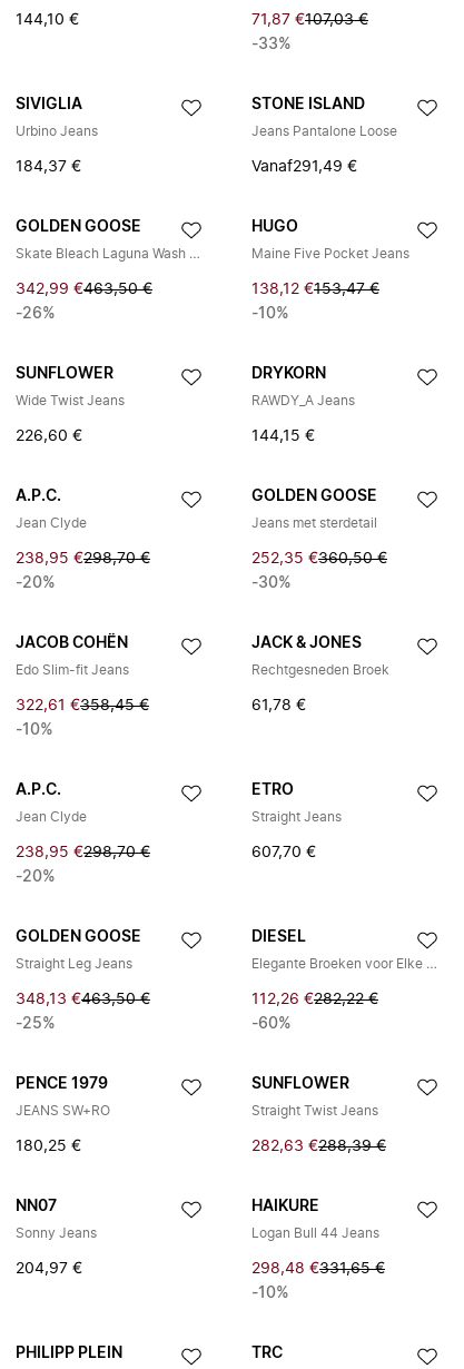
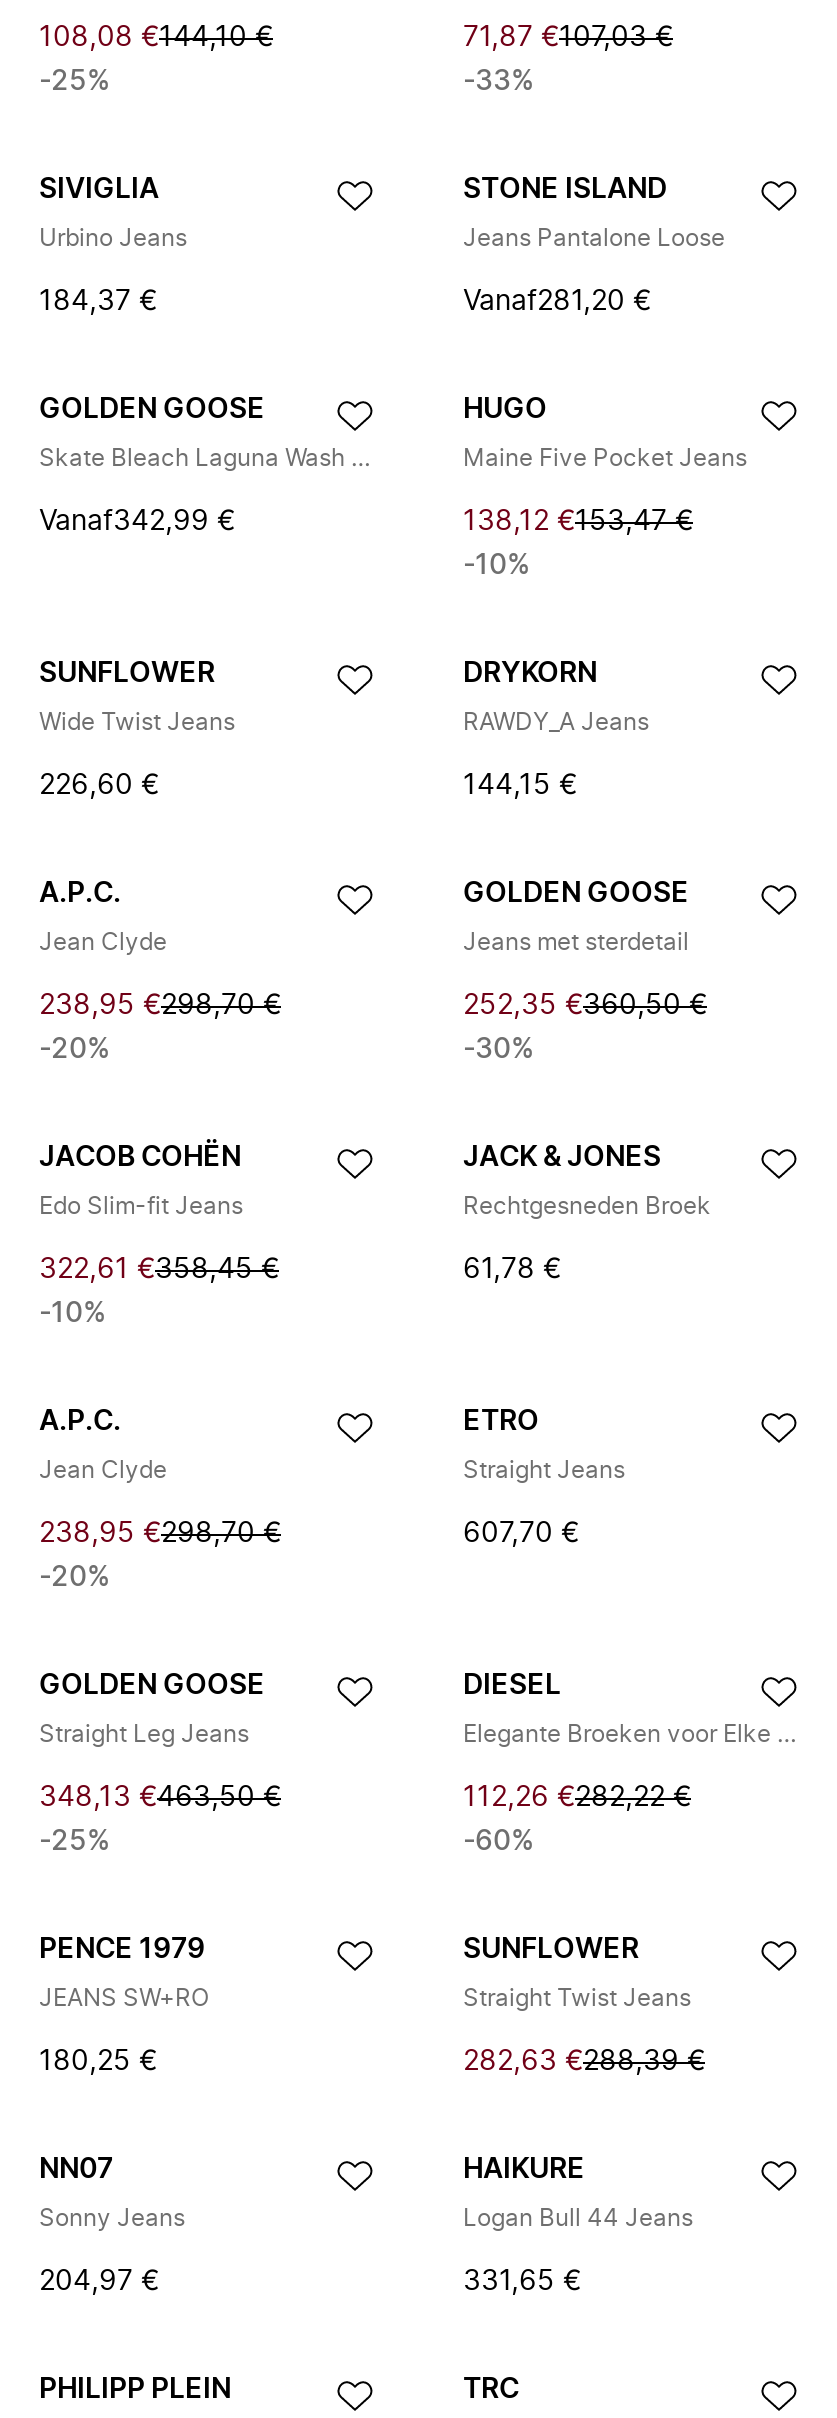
[16,12,79,28] 144,10 € -> [39,24,273,96] 108,08 €144,10 € | -25%
[251,159,357,175] Vanaf291,49 € -> [463,288,651,316] Vanaf281,20 €
[16,282,152,322] 342,99 €463,50 € | -26% -> [39,508,235,536] Vanaf342,99 €
[251,1261,385,1301] 298,48 €331,65 € | -10% -> [463,2268,581,2296] 331,65 €

